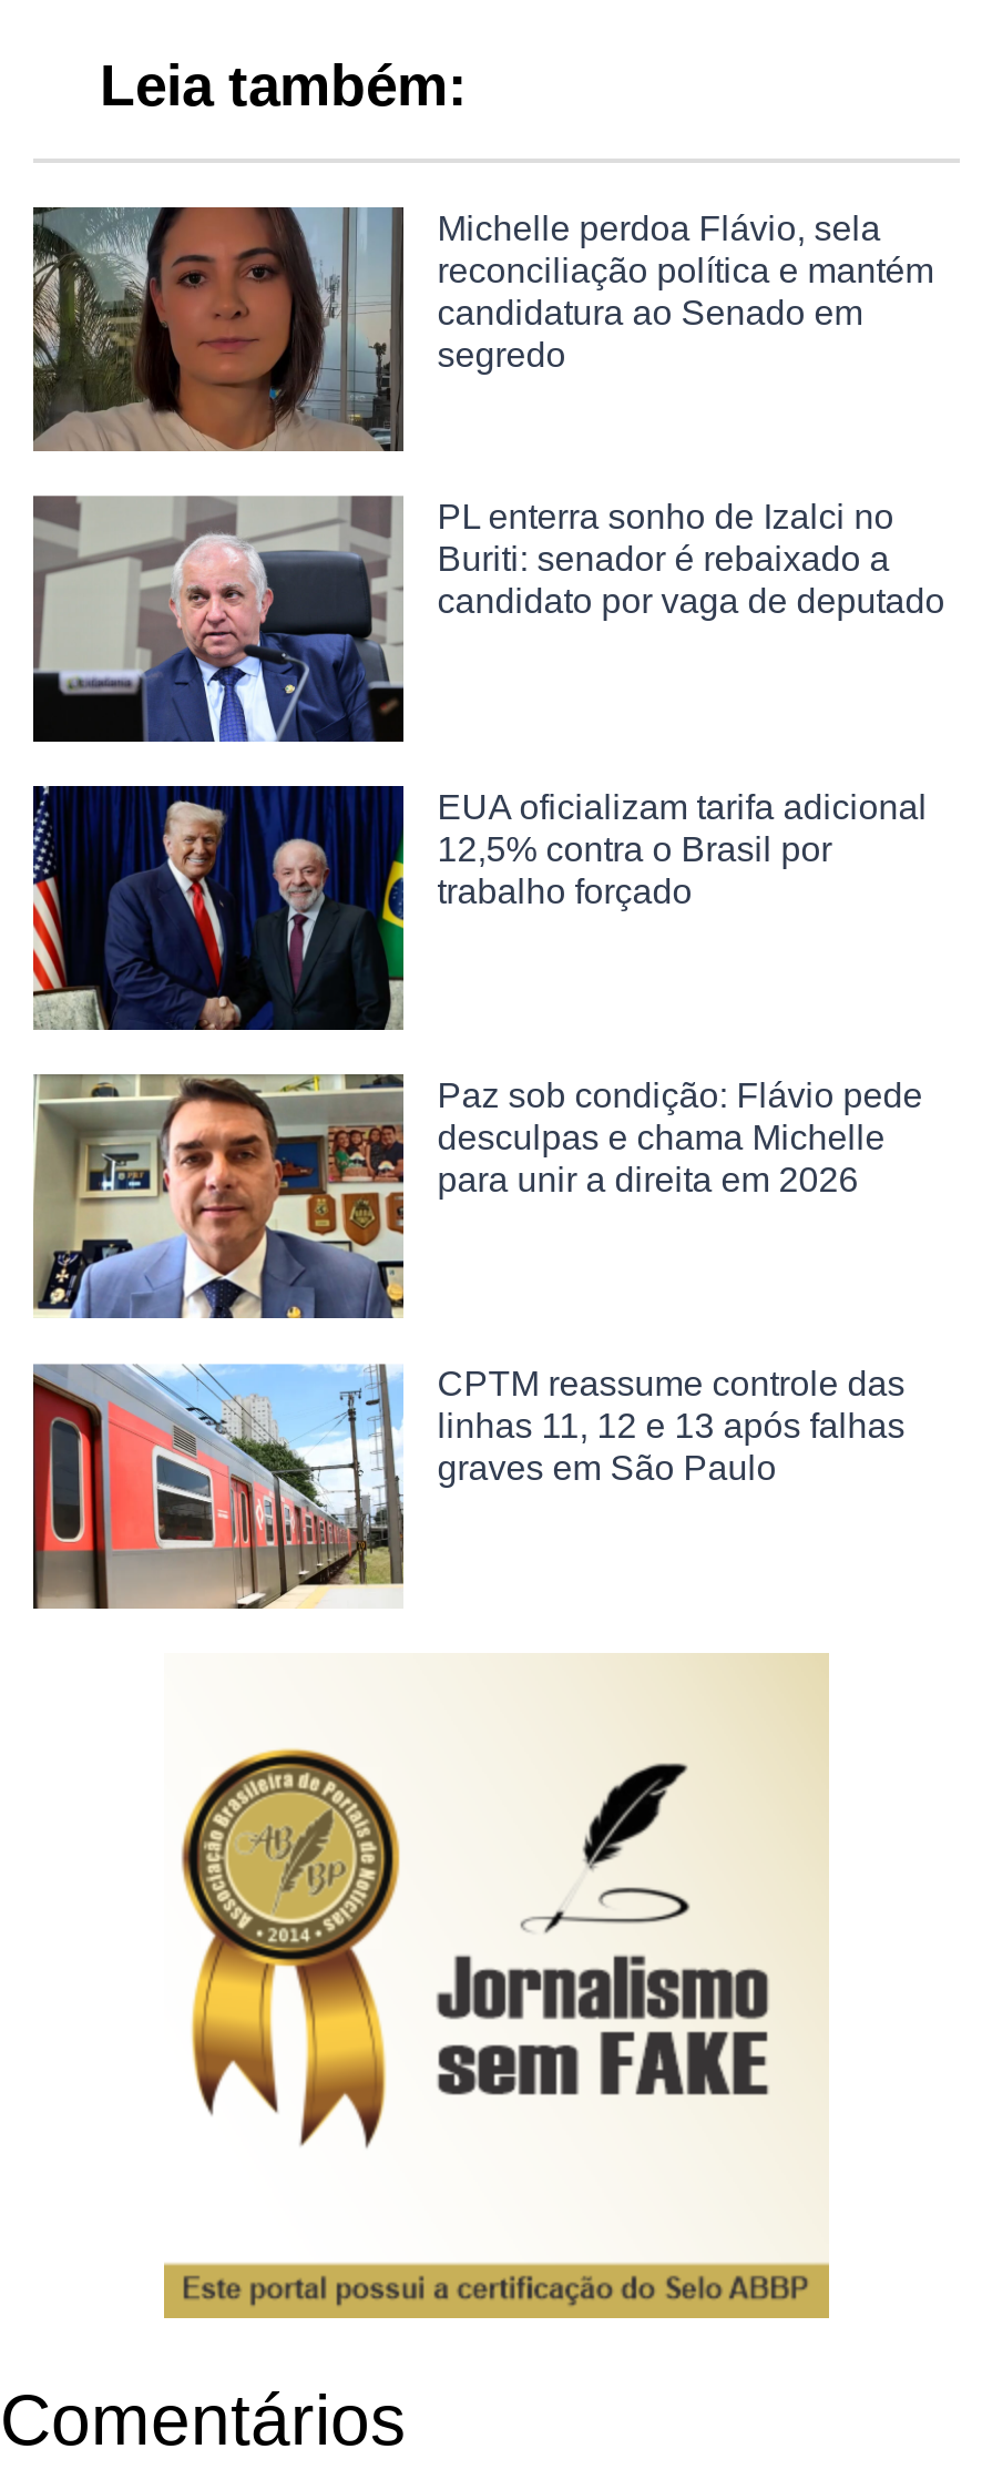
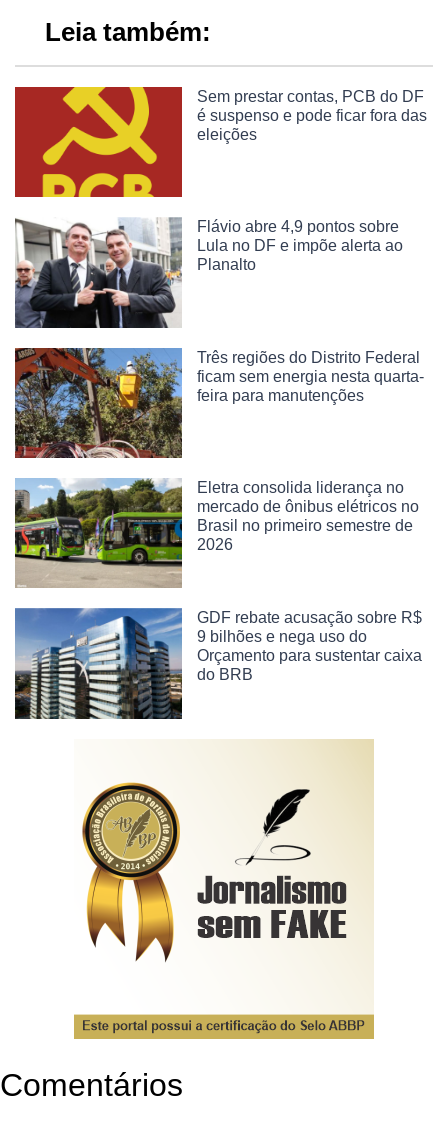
[31,205,934,453] [image] | Michelle perdoa Flávio, sela | reconciliação política e mantém | candidatura ao Senado em | segredo -> [14,86,427,198] [image] | Sem prestar contas, PCB do DF | é suspenso e pode ficar fora das | eleições
[31,493,945,744] [image] | PL enterra sonho de Izalci no | Buriti: senador é rebaixado a | candidato por vaga de deputado -> [14,217,403,329] [image] | Flávio abre 4,9 pontos sobre | Lula no DF e impõe alerta ao | Planalto
[31,784,927,1032] [image] | EUA oficializam tarifa adicional | 12,5% contra o Brasil por | trabalho forçado -> [14,347,424,459] [image] | Três regiões do Distrito Federal | ficam sem energia nesta quarta- | feira para manutenções
[33,1072,923,1320] [image] | Paz sob condição: Flávio pede | desculpas e chama Michelle | para unir a direita em 2026 -> [14,478,419,588] [image] | Eletra consolida liderança no | mercado de ônibus elétricos no | Brasil no primeiro semestre de | 2026
[31,1363,905,1611] [image] | CPTM reassume controle das | linhas 11, 12 e 13 após falhas | graves em São Paulo -> [14,607,422,720] [image] | GDF rebate acusação sobre R$ | 9 bilhões e nega uso do | Orçamento para sustentar caixa | do BRB

